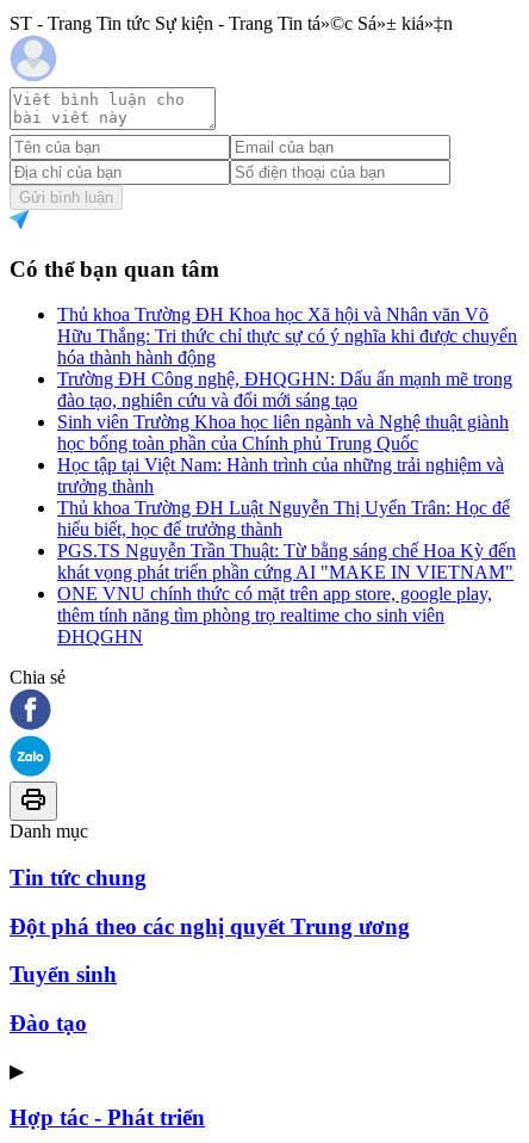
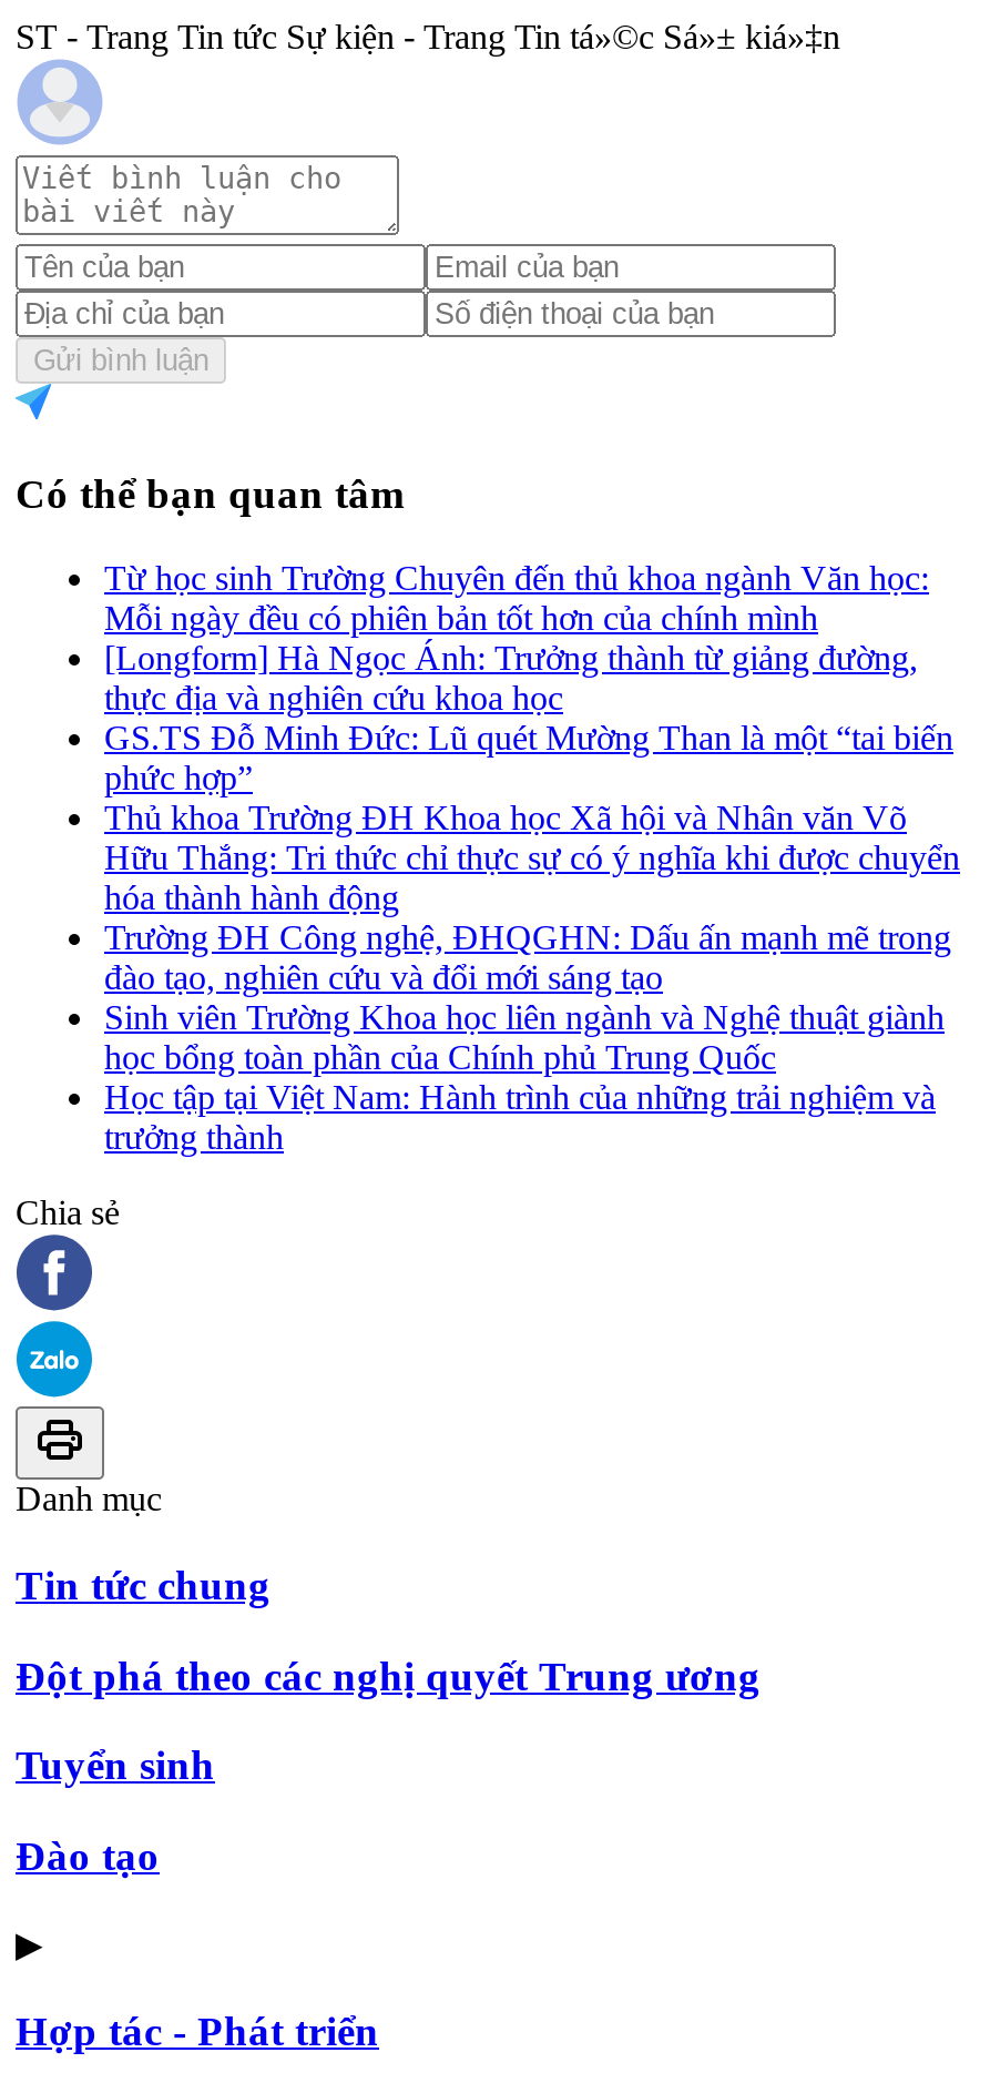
none -> [104,560,953,797] Từ học sinh Trường Chuyên đến thủ khoa ngành Văn học: | Mỗi ngày đều có phiên bản tốt hơn của chính mình | [Longform] Hà Ngọc Ánh: Trưởng thành từ giảng đường, | thực địa và nghiên cứu khoa học | GS.TS Đỗ Minh Đức: Lũ quét Mường Than là một “tai biến | phức hợp”
moved [57,305,517,497] -> [104,799,960,1156]: Thủ khoa Trường ĐH Khoa học Xã hội và Nhân văn Võ | Hữu Thắng: Tri thức chỉ thực sự có ý nghĩa khi được chuyển | hóa thành hành động | ... | Học tập tại Việt Nam: Hành trình của những trải nghiệm và | trưởng thành
[57,498,516,647] Thủ khoa Trường ĐH Luật Nguyễn Thị Uyển Trân: Học để | hiểu biết, học để trưởng thành | PGS.TS Nguyễn Trần Thuật: Từ bằng sáng chế Hoa Kỳ đến | khát vọng phát triển phần cứng AI "MAKE IN VIETNAM" | ONE VNU chính thức có mặt trên app store, google play, | thêm tính năng tìm phòng trọ realtime cho sinh viên | ĐHQGHN -> none

